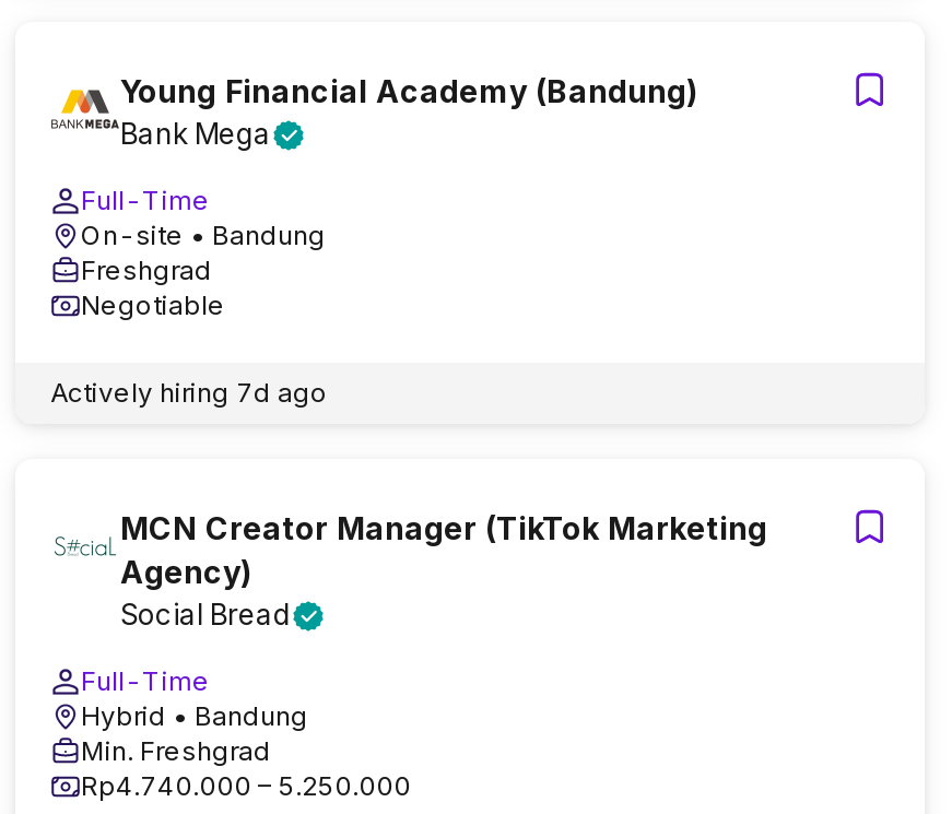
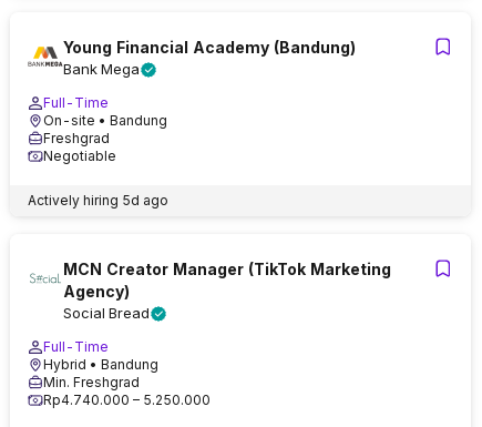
[50,376,328,409] Actively hiring 7d ago -> [28,192,168,209] Actively hiring 5d ago

